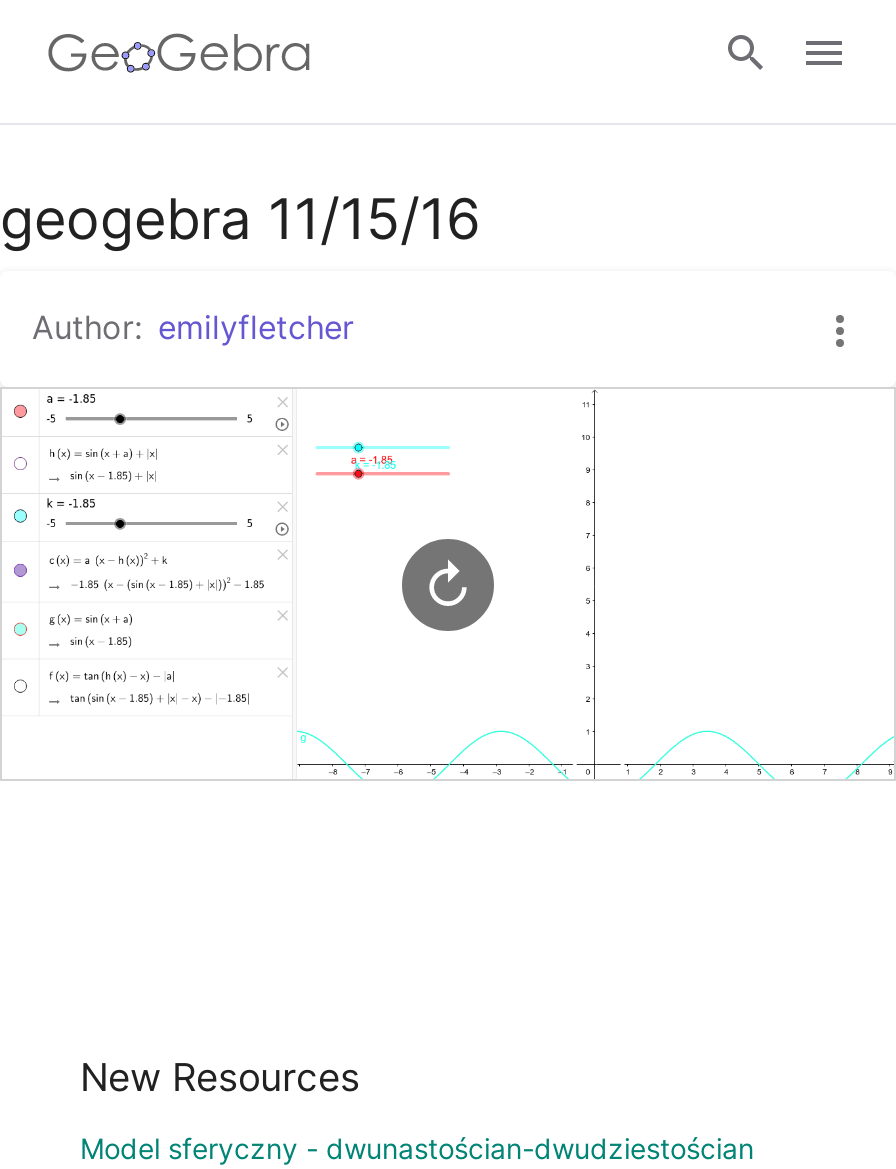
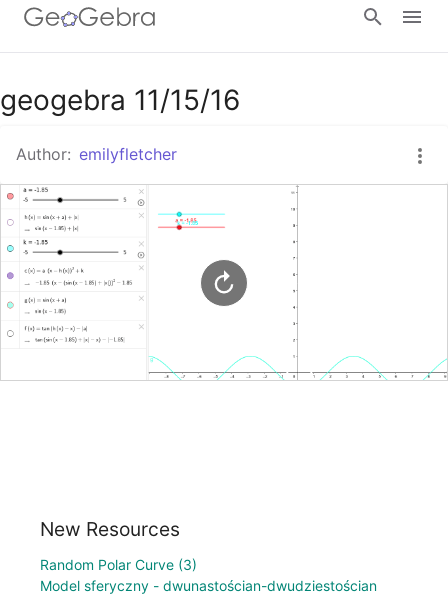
none -> [40,556,197,573] Random Polar Curve (3)

